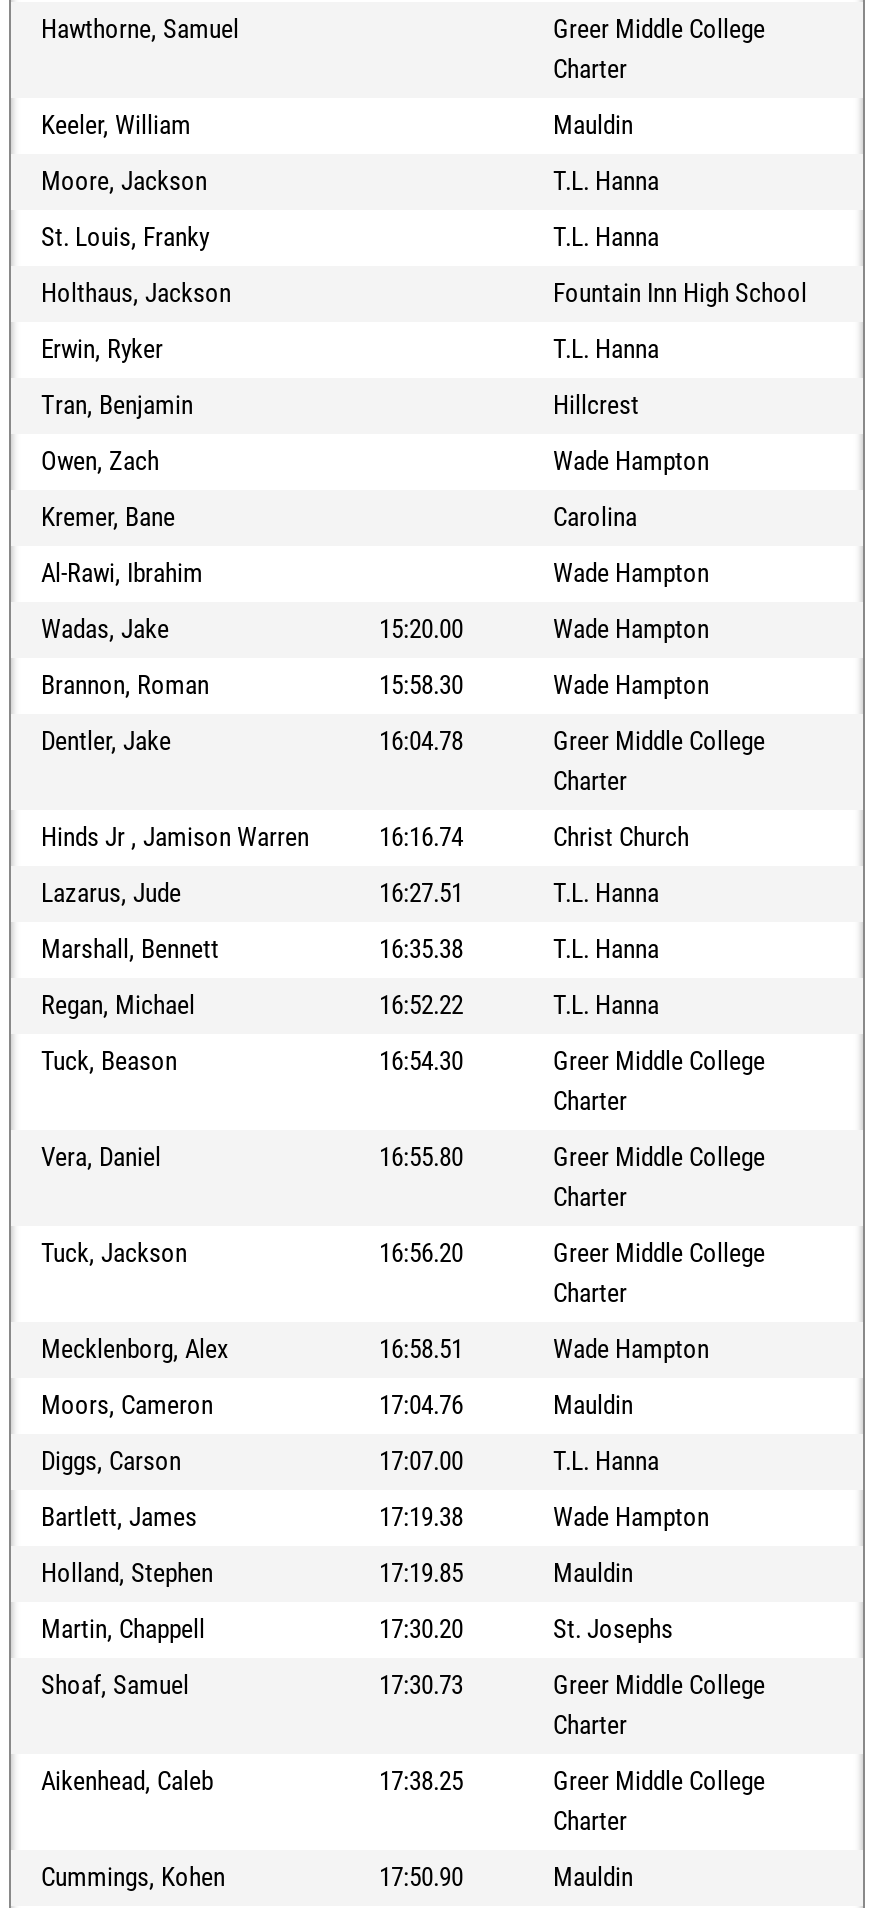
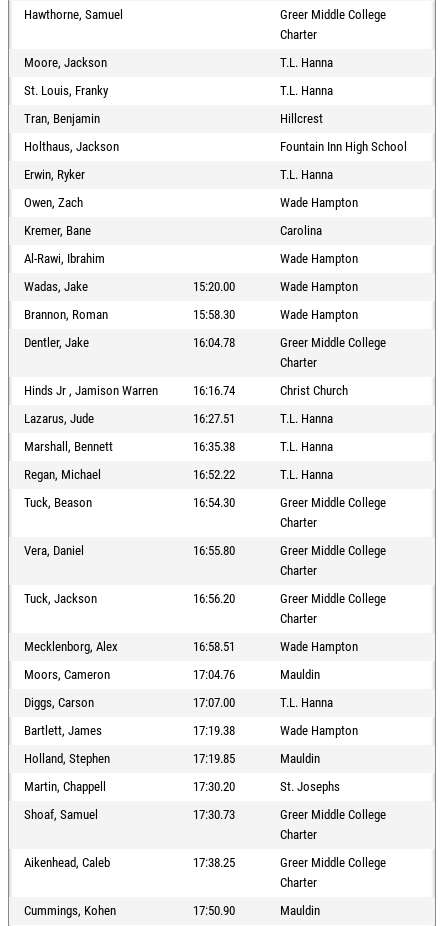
[41,111,633,141] Keeler, William | Mauldin -> none
moved [41,391,639,421] -> [24,111,323,126]: Tran, Benjamin | Hillcrest

